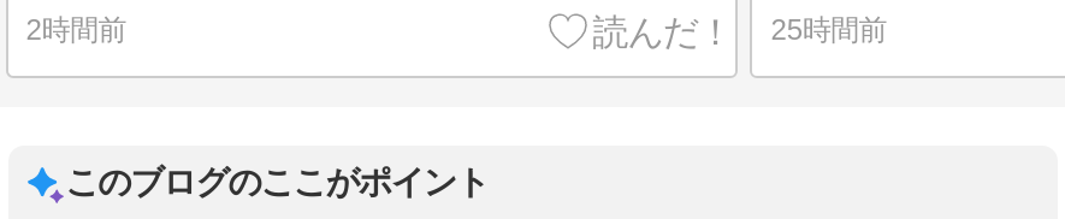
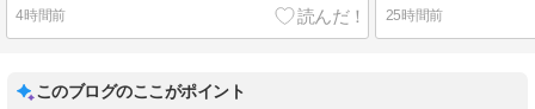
[26,14,126,48] 2時間前 -> [16,8,66,24] 4時間前

